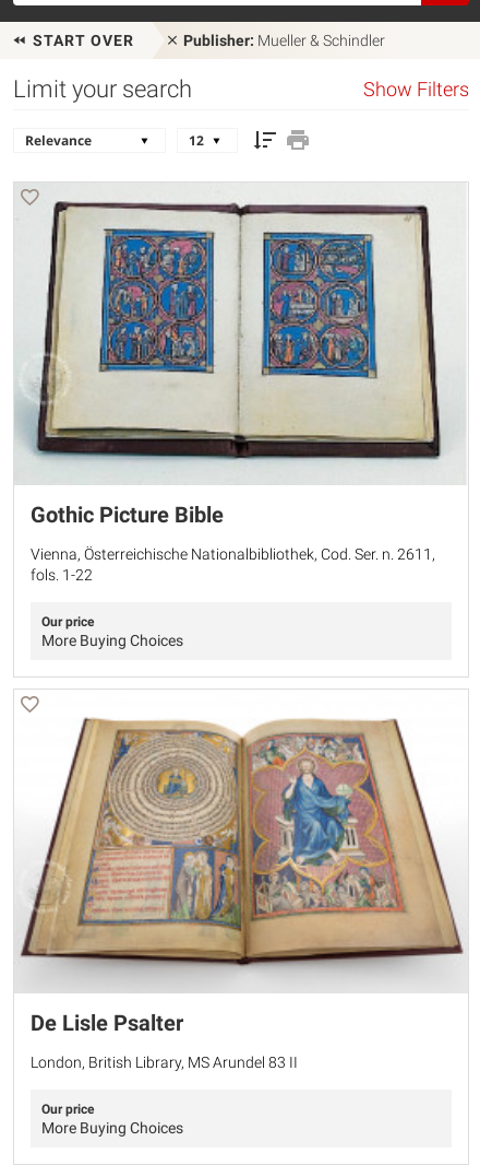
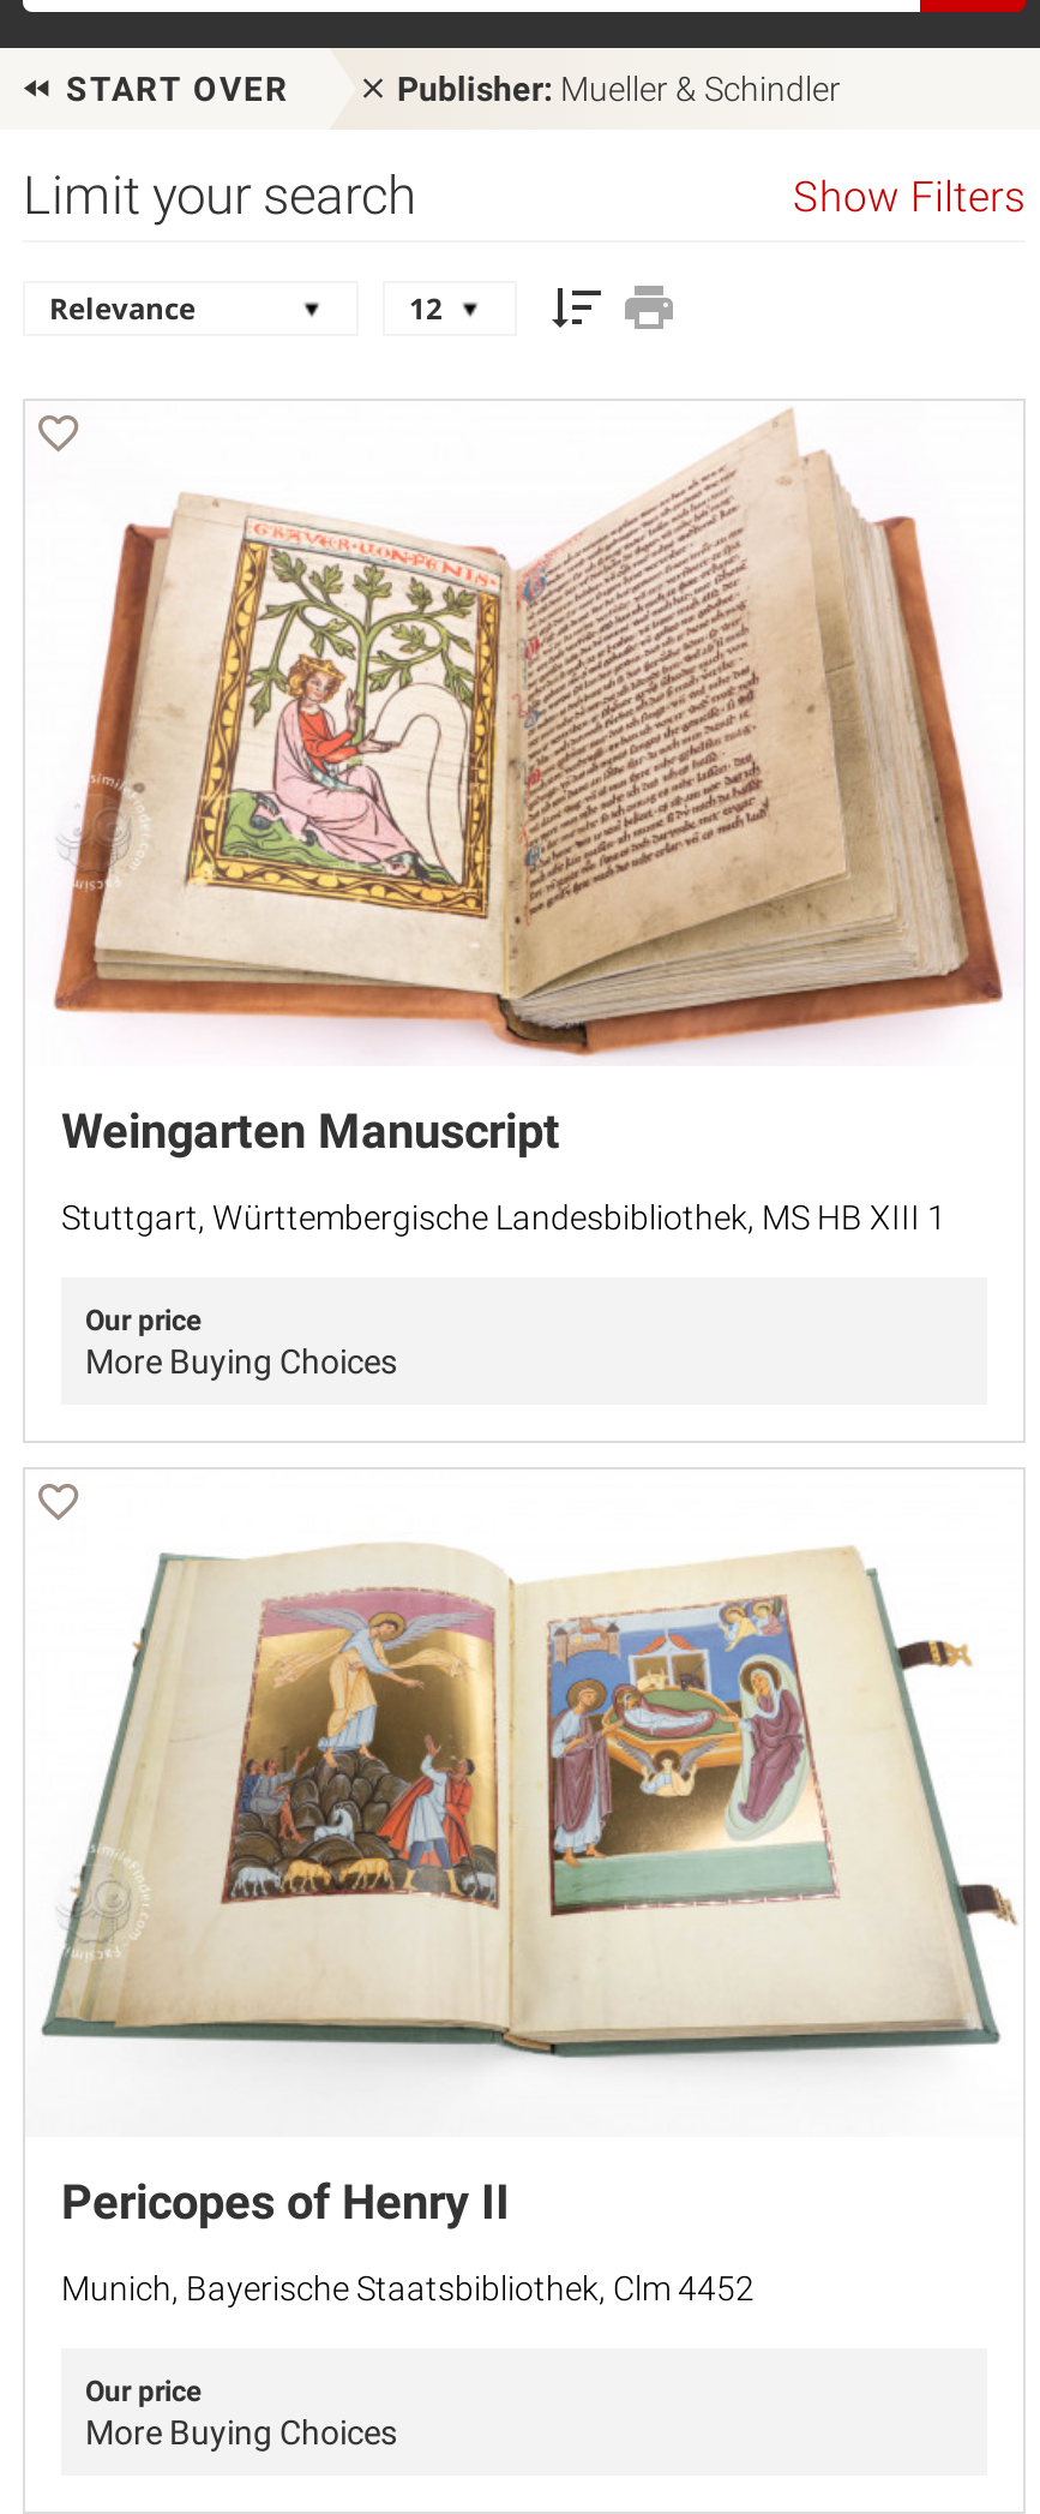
[14,186,465,528] [image] | Gothic Picture Bible -> [28,403,1016,1160] [image] | Weingarten Manuscript
[31,546,435,584] Vienna, Österreichische Nationalbibliothek, Cod. Ser. n. 2611, | fols. 1-22 -> [61,1199,946,1237] Stuttgart, Württembergische Landesbibliothek, MS HB XIII 1
[16,717,466,1036] [image] | De Lisle Psalter -> [28,1532,1021,2230] [image] | Pericopes of Henry II
[31,1053,298,1071] London, British Library, MS Arundel 83 II -> [61,2268,755,2307] Munich, Bayerische Staatsbibliothek, Clm 4452

